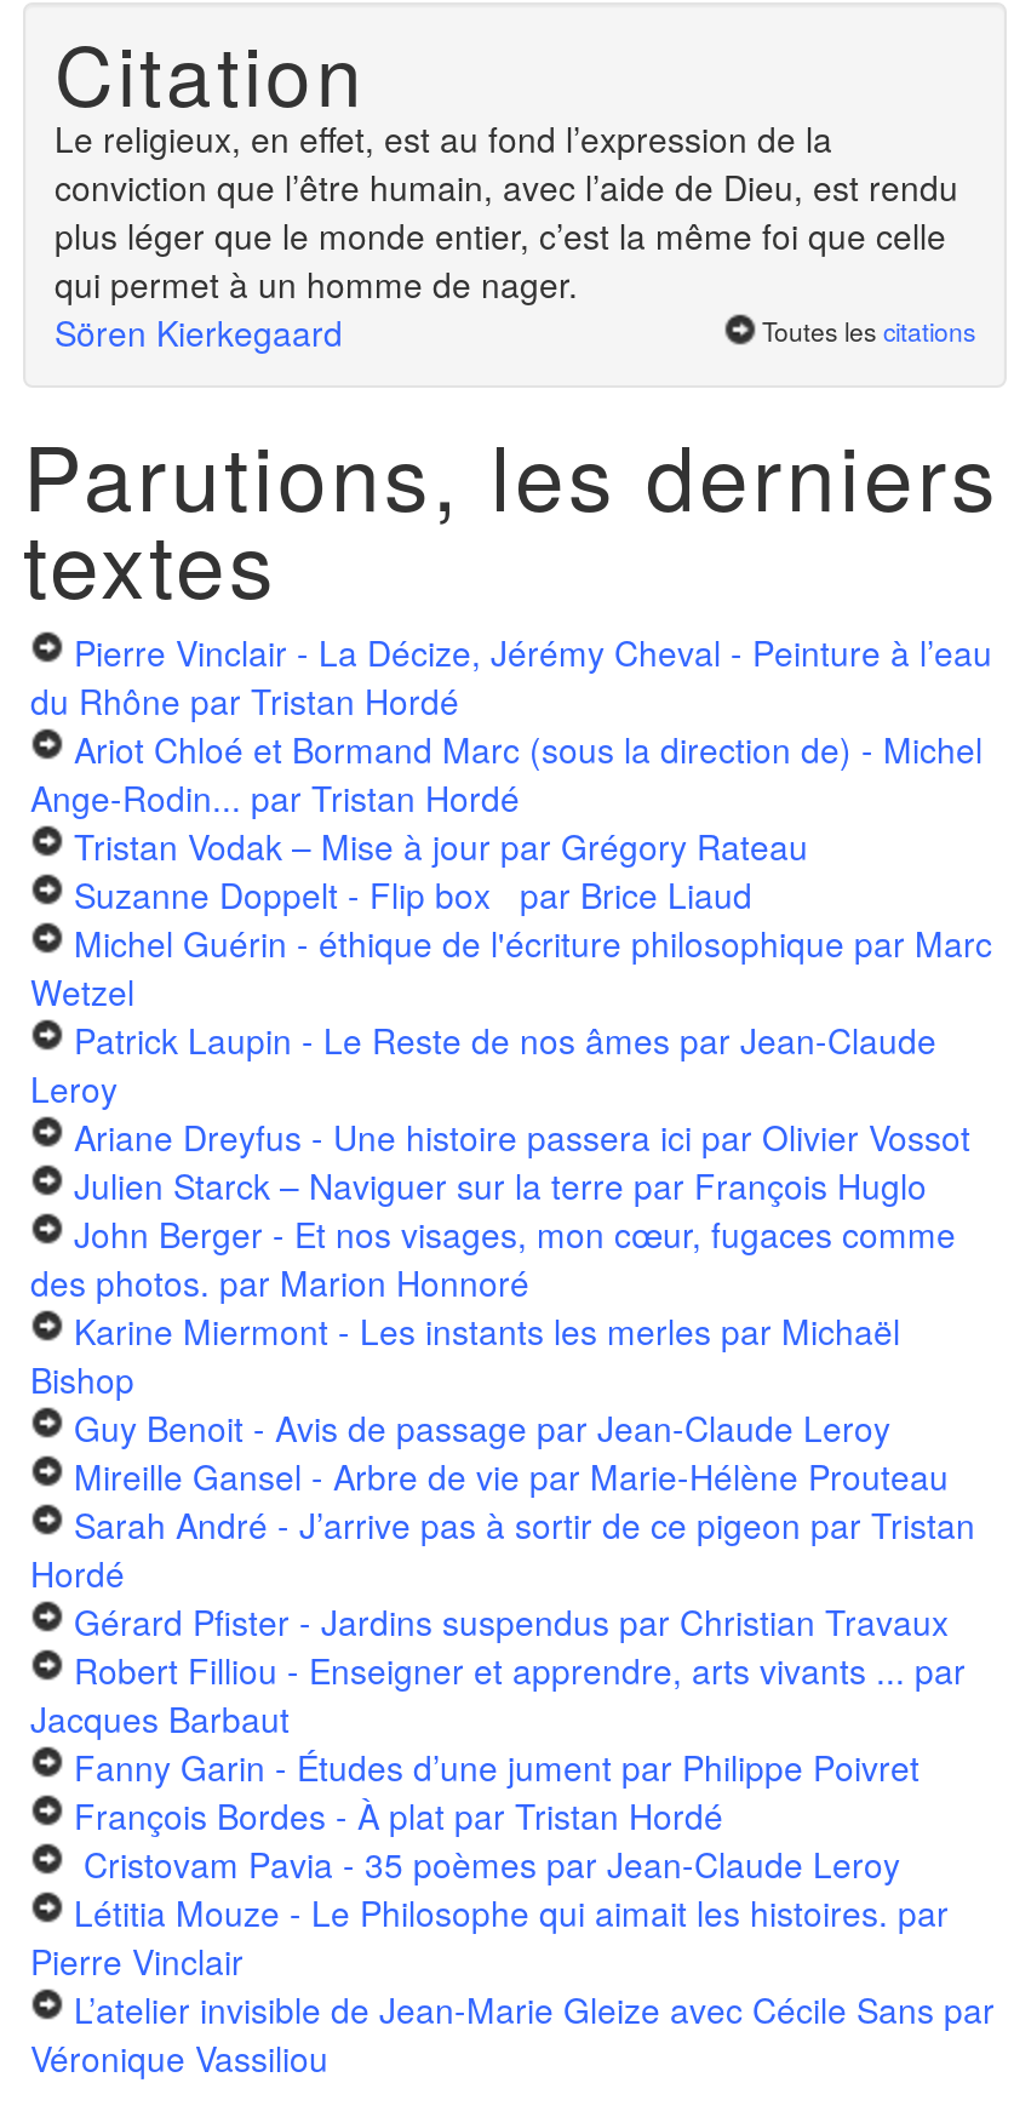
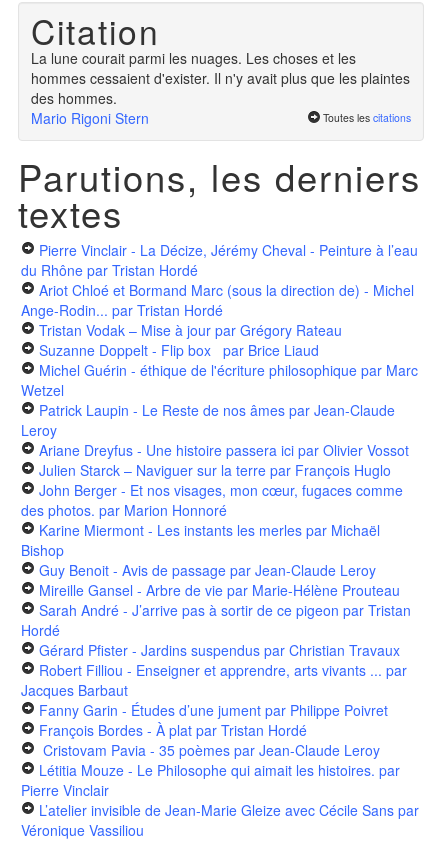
[55,113,958,356] Le religieux, en effet, est au fond l’expression de la | conviction que l’être humain, avec l’aide de Dieu, est rendu | plus léger que le monde entier, c’est la même foi que celle | qui permet à un homme de nager. | Sören Kierkegaard -> [31,48,410,128] La lune courait parmi les nuages. Les choses et les | hommes cessaient d'exister. Il n'y avait plus que les plaintes | des hommes. | Mario Rigoni Stern

